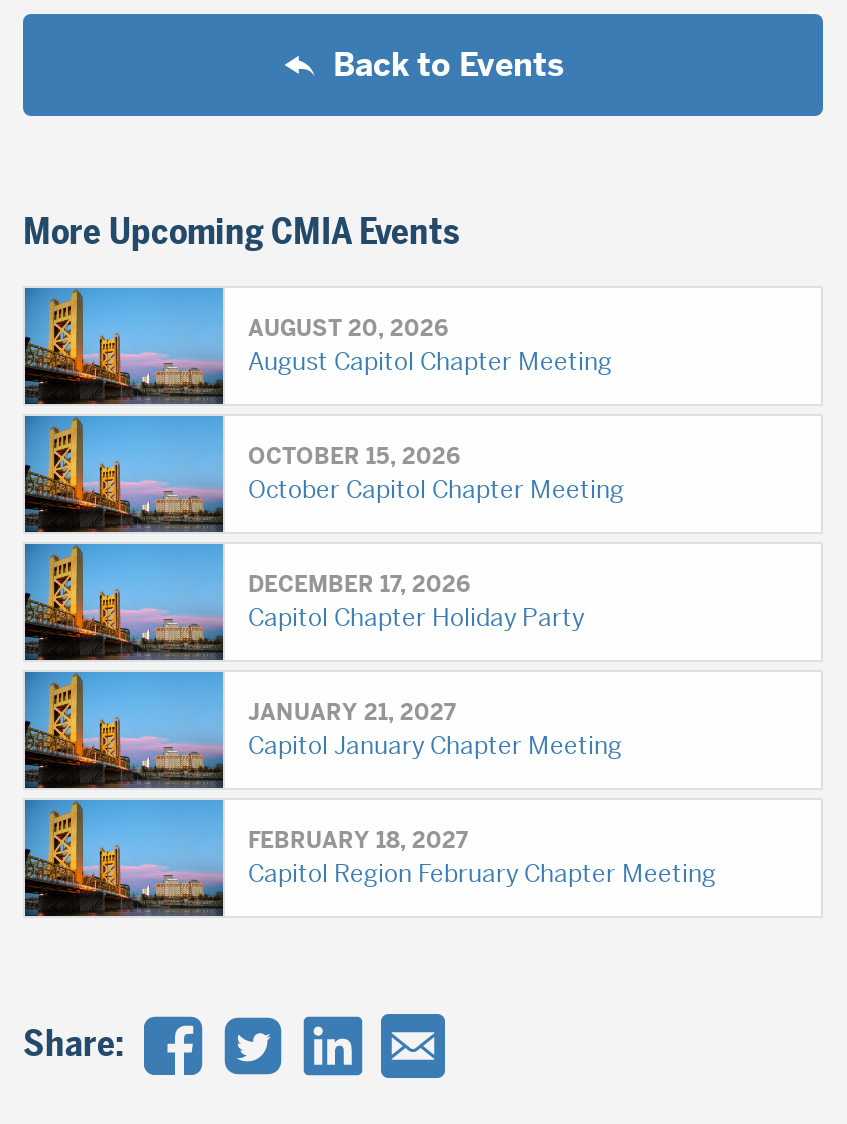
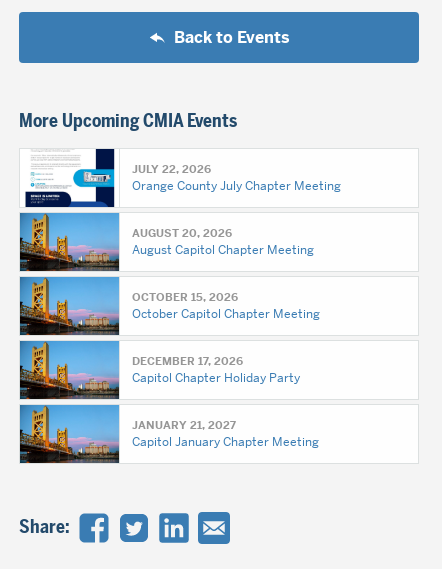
none -> [24,148,340,208] [image] | JULY 22, 2026 | Orange County July Chapter Meeting
moved [248,313,624,761] -> [131,226,319,450]: AUGUST 20, 2026 | August Capitol Chapter Meeting | OCTOBER 15, 2026 | October Capitol Chapter Meeting | DECEMBER 17, 2026 | Capitol Chapter Holiday Party | JANUARY 21, 2027 | Capitol January Chapter Meeting
[248,825,716,889] FEBRUARY 18, 2027 | Capitol Region February Chapter Meeting -> none

